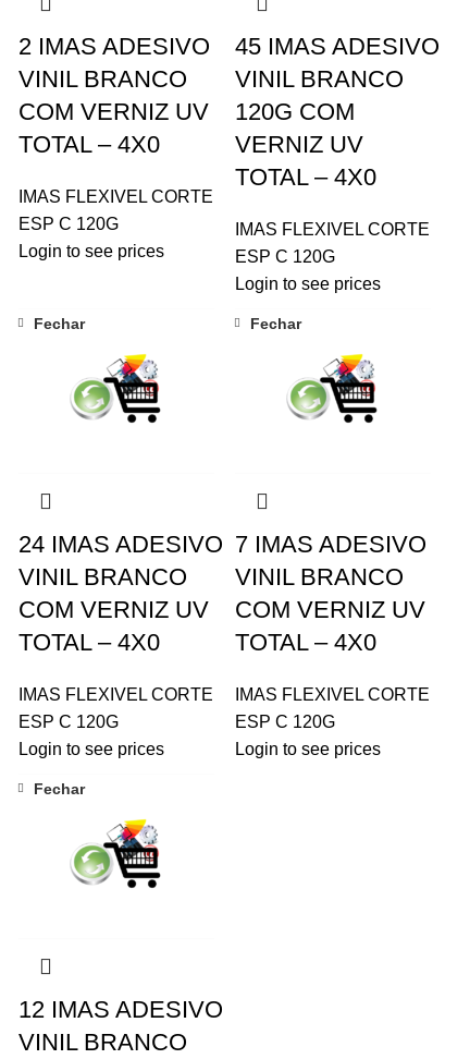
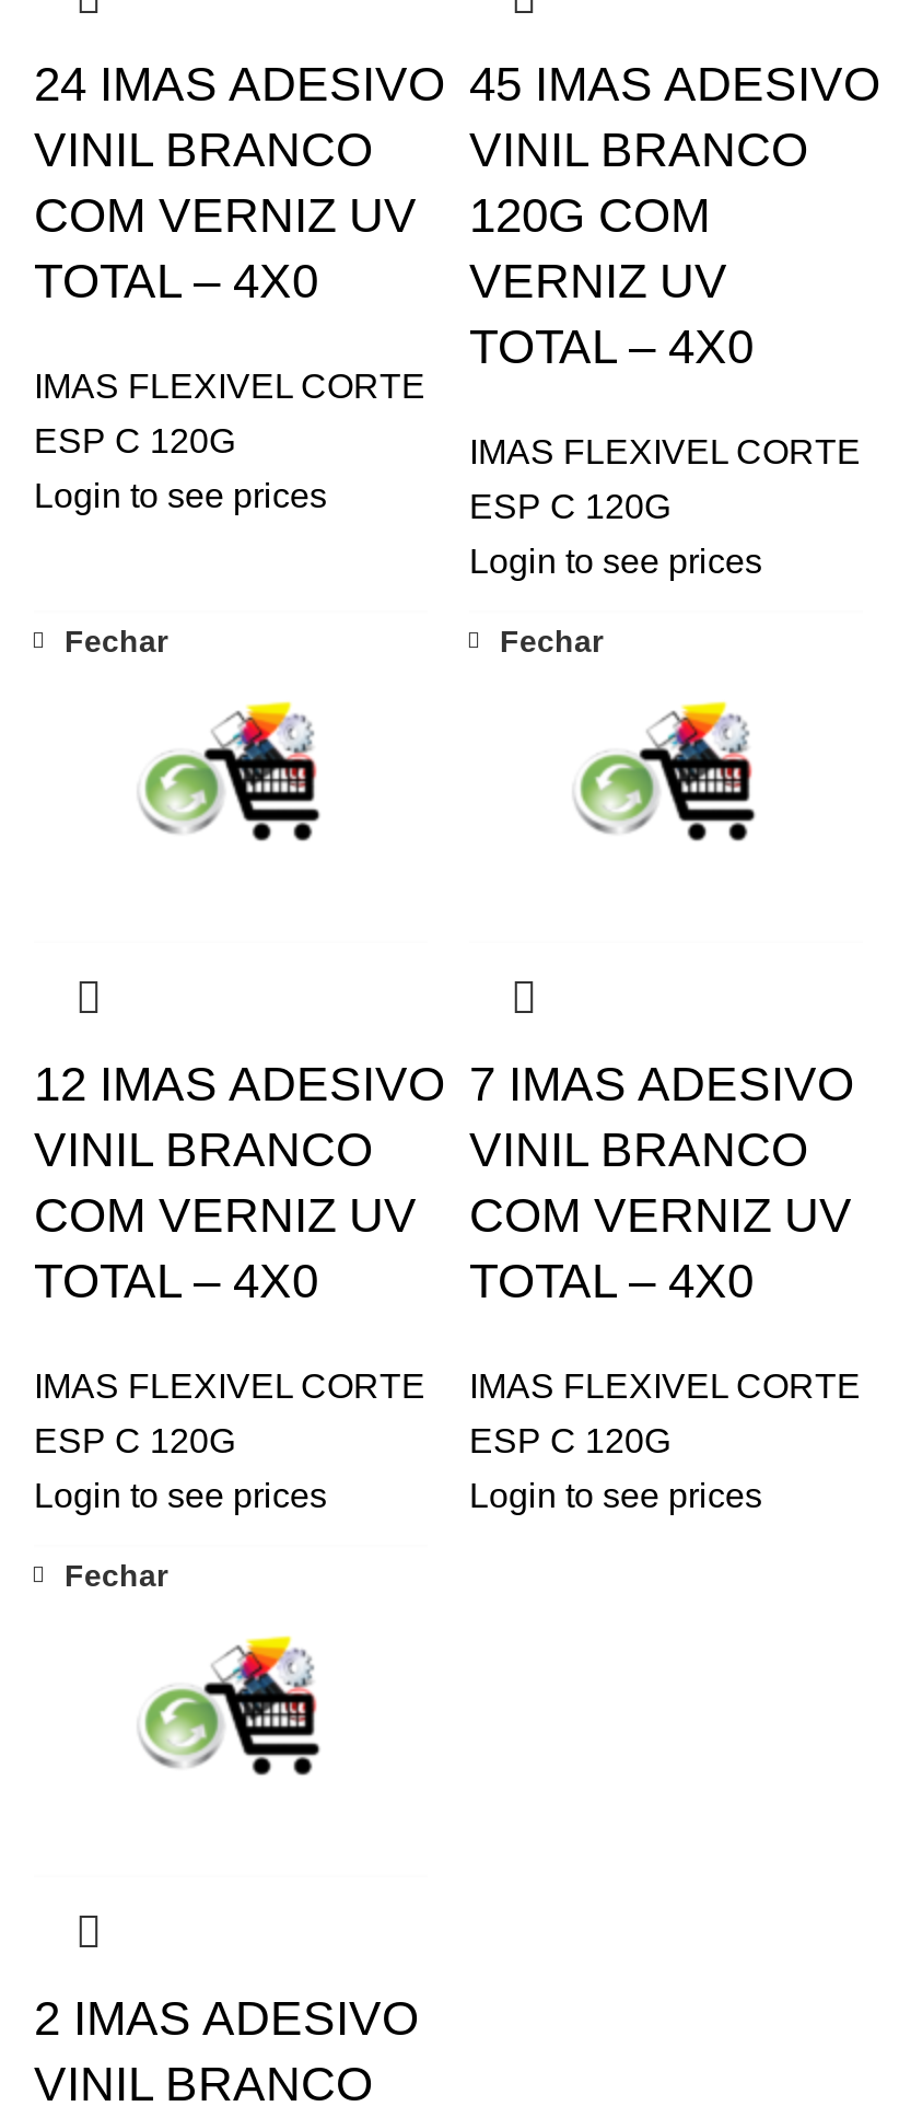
[18,33,440,60] 2 IMAS ADESIVO 45 IMAS ADESIVO -> [34,57,880,112] 24 IMAS ADESIVO 45 IMAS ADESIVO
[18,531,426,558] 24 IMAS ADESIVO 7 IMAS ADESIVO -> [34,1057,854,1112] 12 IMAS ADESIVO 7 IMAS ADESIVO
[18,996,223,1023] 12 IMAS ADESIVO -> [34,1991,419,2046] 2 IMAS ADESIVO

